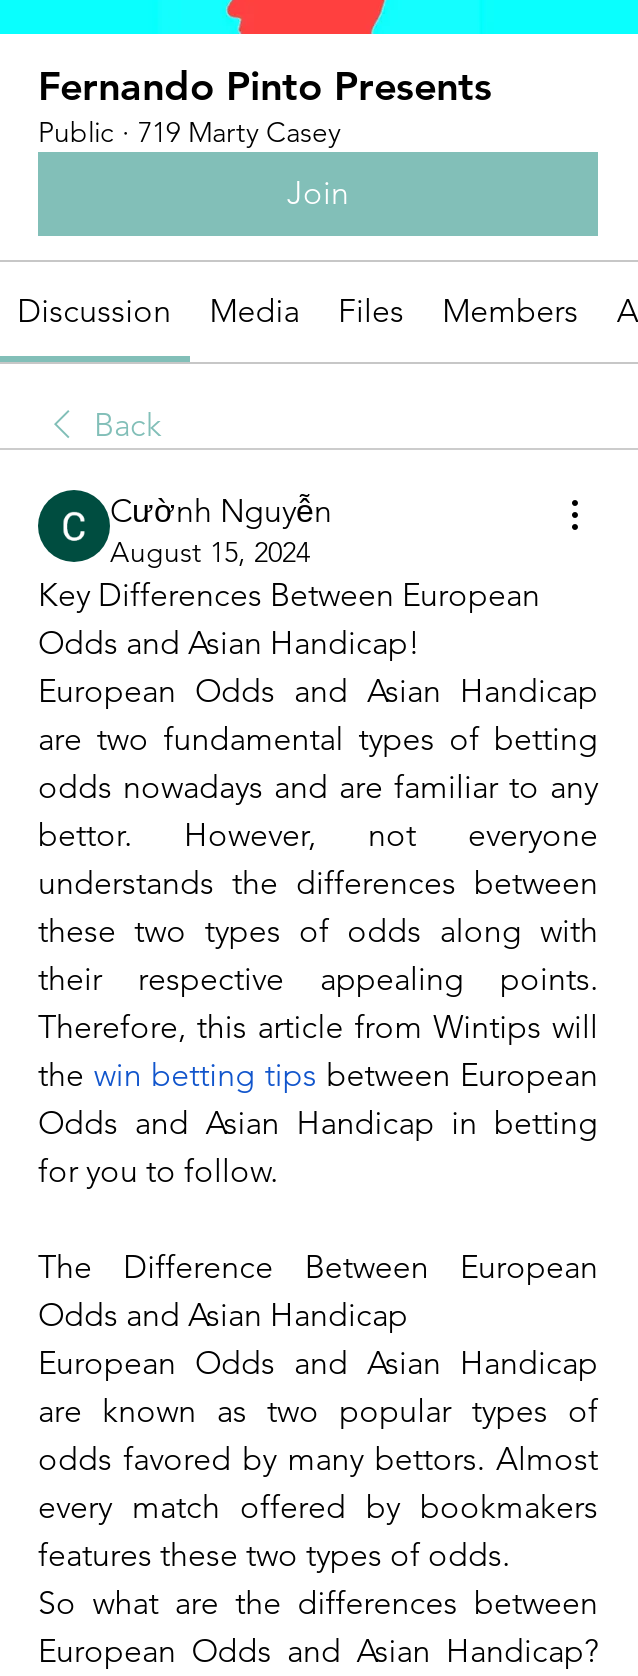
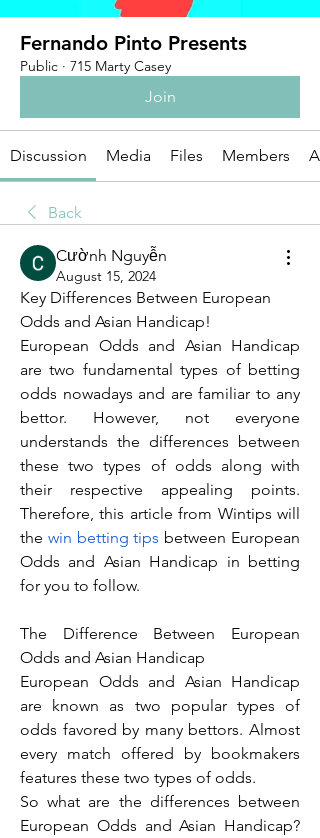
[38,114,340,150] Public · 719 Marty Casey -> [20,57,171,75] Public · 715 Marty Casey

